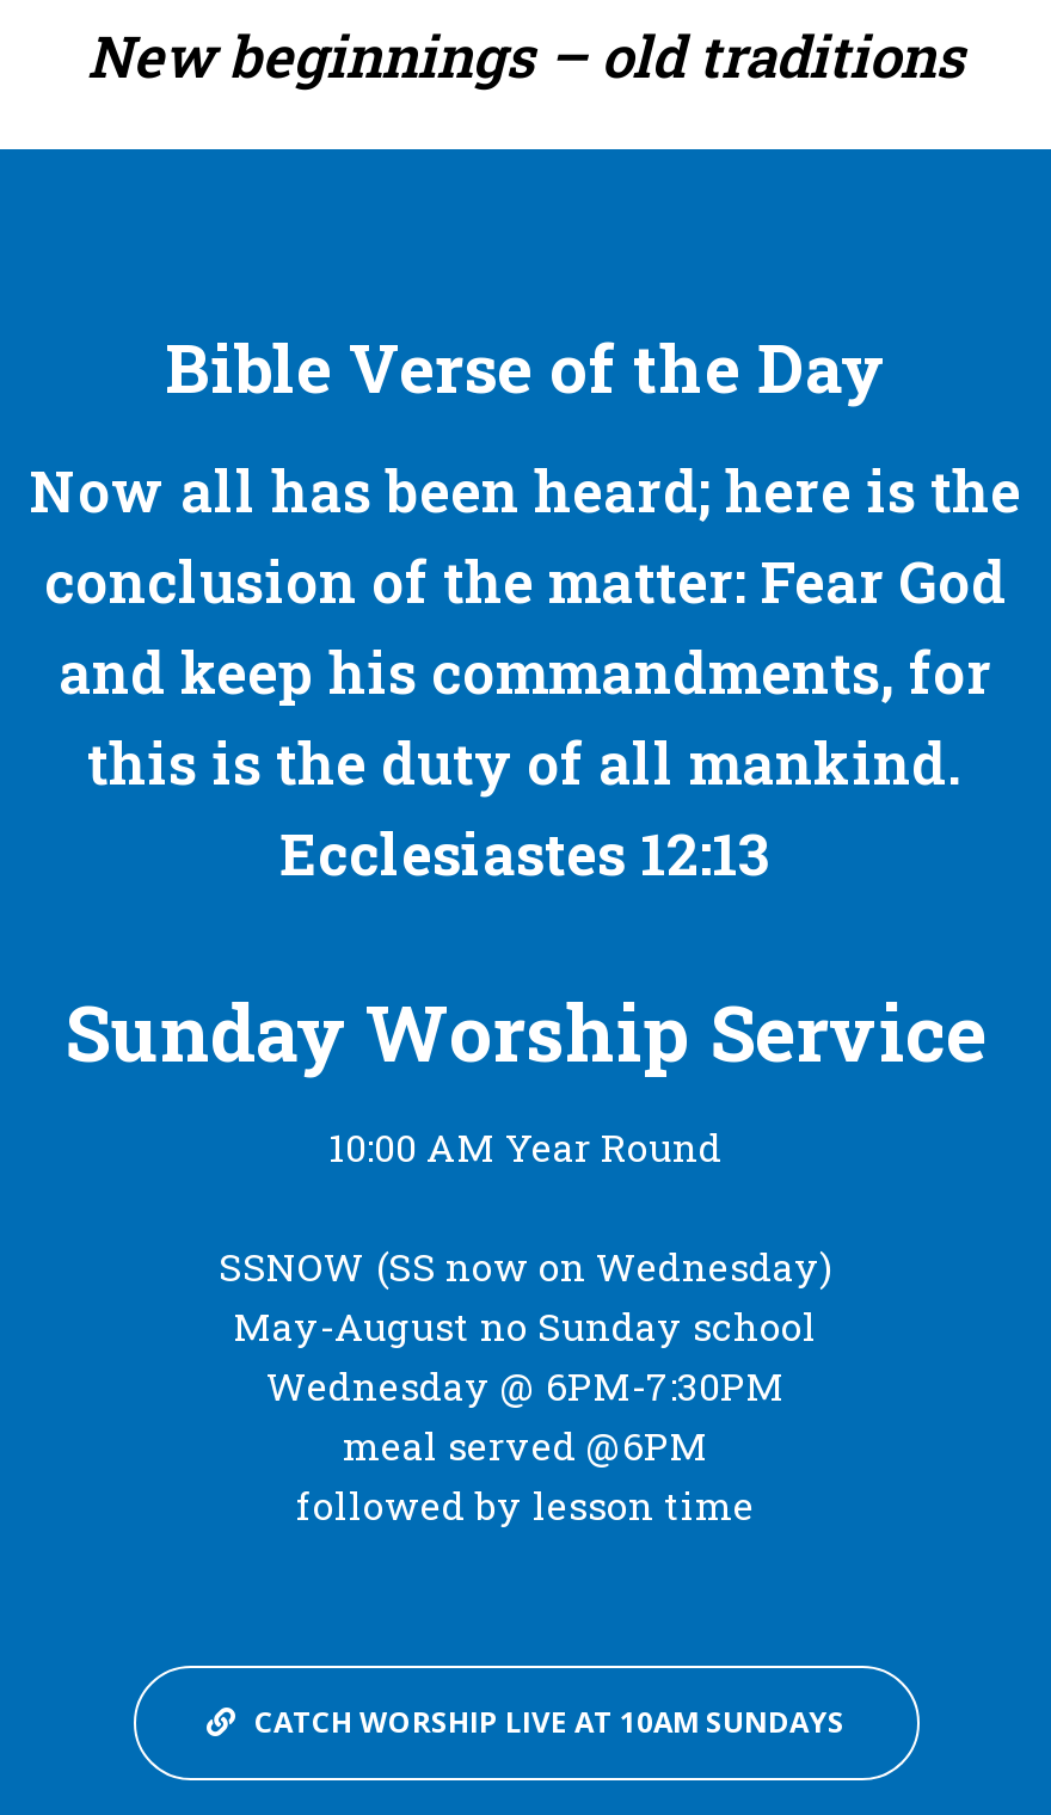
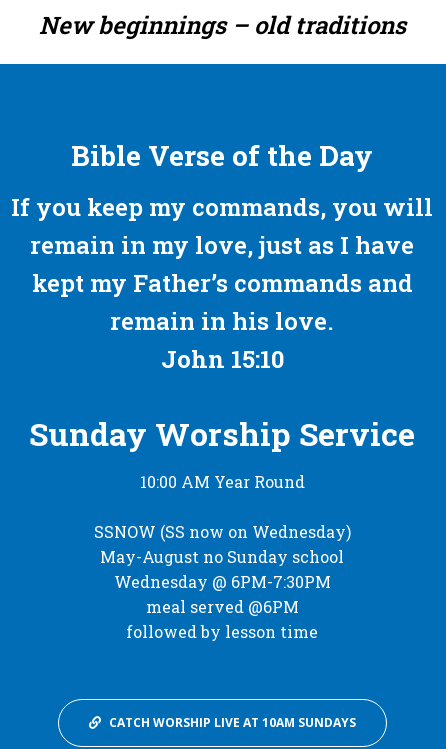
[30,451,1021,891] Now all has been heard; here is the | conclusion of the matter: Fear God | and keep his commandments, for | this is the duty of all mankind. | Ecclesiastes 12:13 -> [11,191,433,375] If you keep my commands, you will | remain in my love, just as I have | kept my Father’s commands and | remain in his love. | John 15:10

